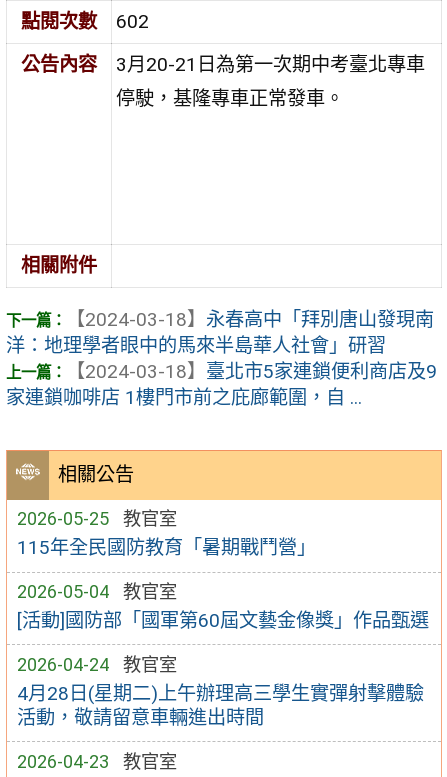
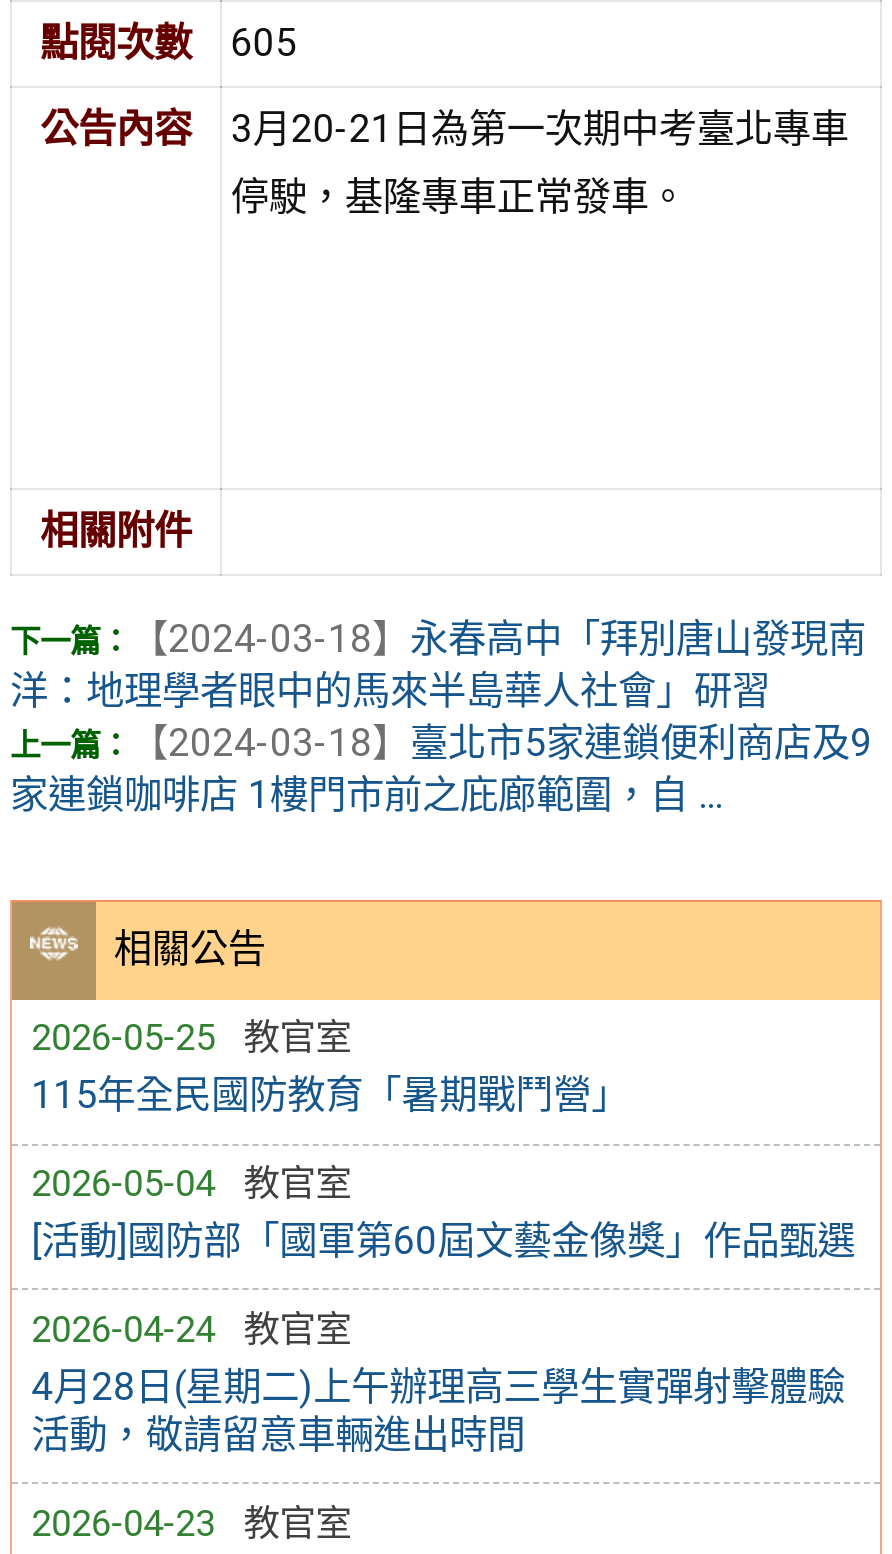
[21,10,149,33] 點閱次數 602 -> [40,20,297,66] 點閱次數 605

